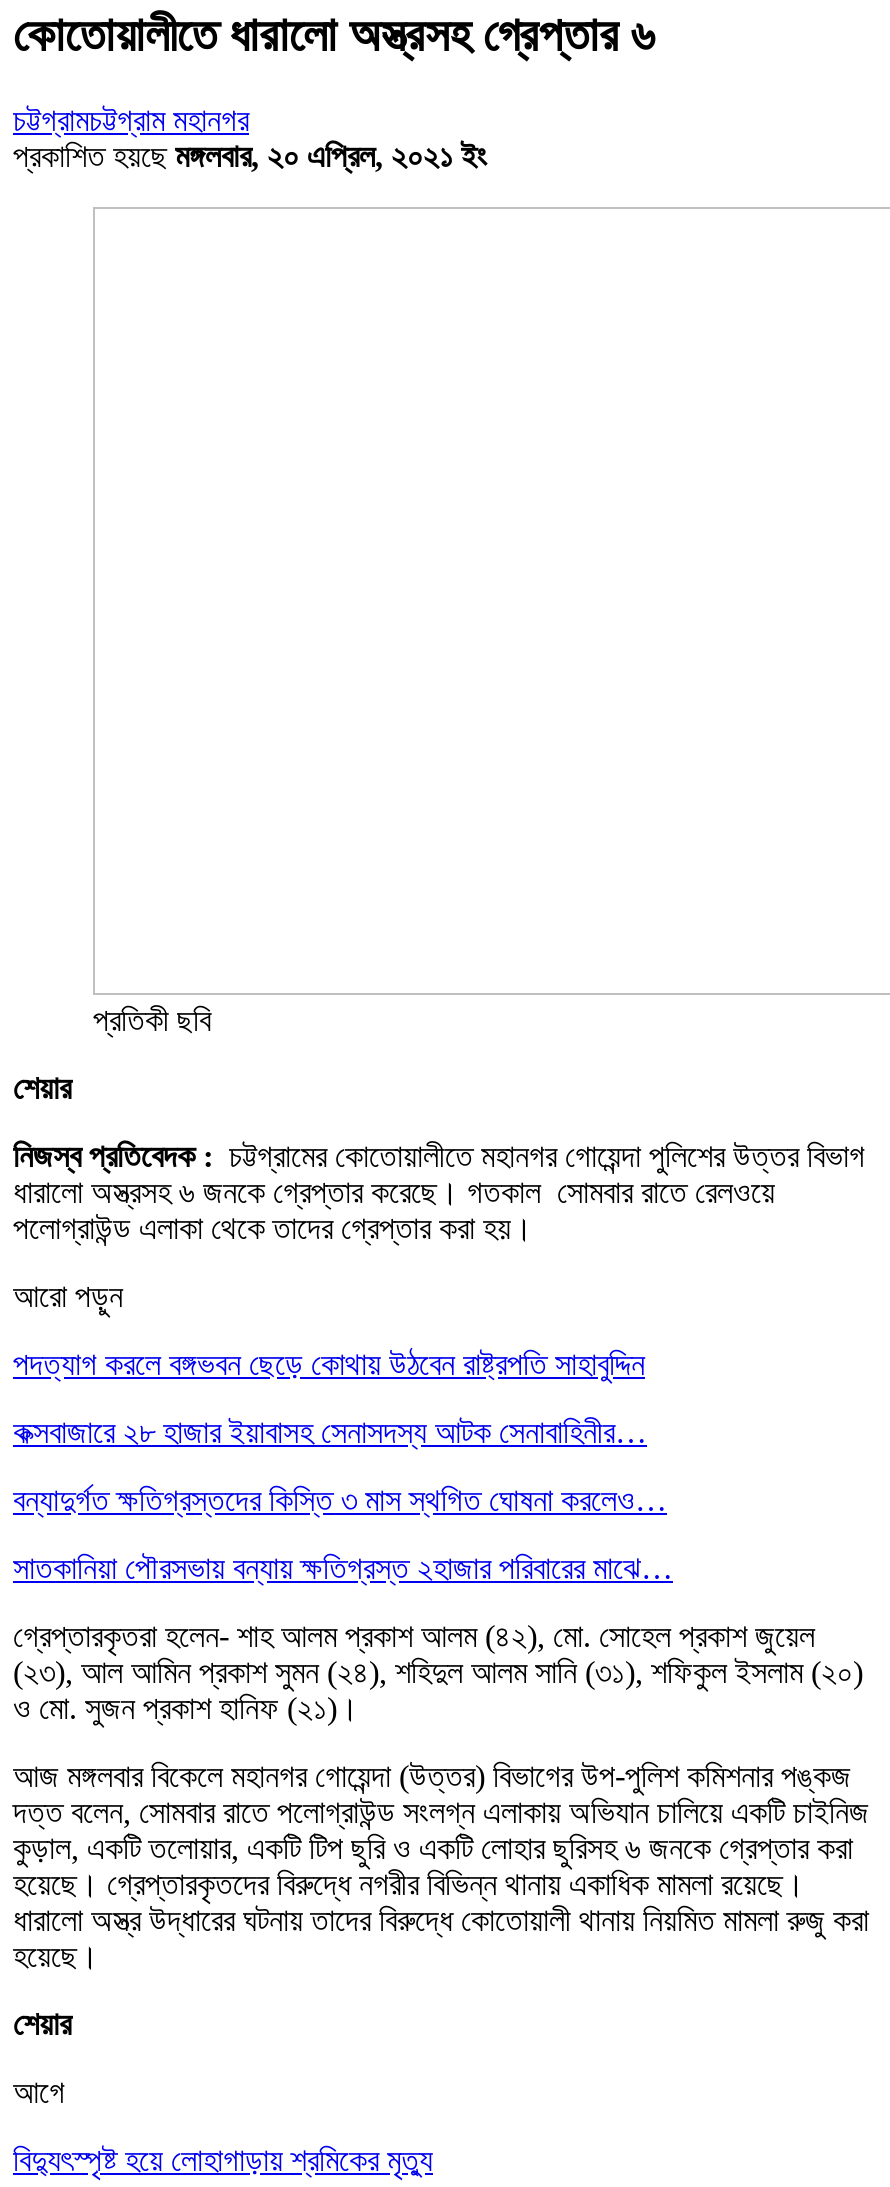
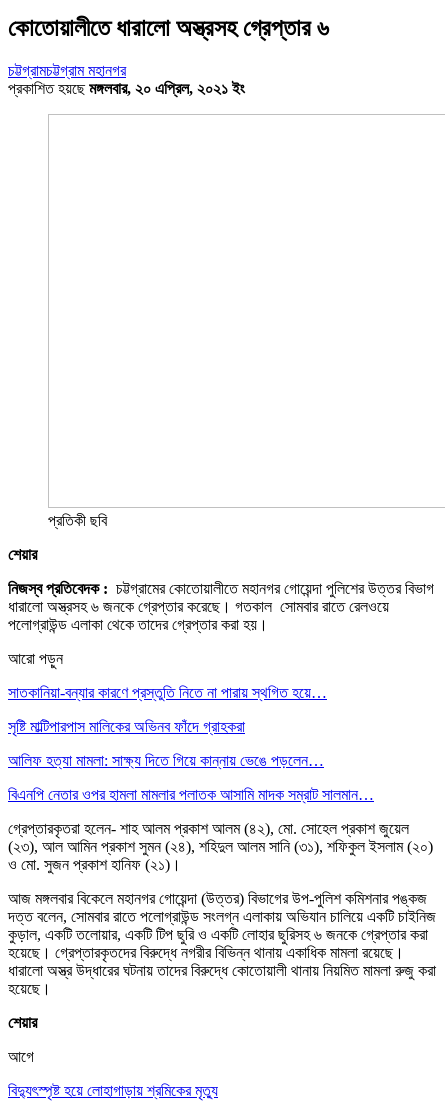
[13,1347,645,1381] পদত্যাগ করলে বঙ্গভবন ছেড়ে কোথায় উঠবেন রাষ্ট্রপতি সাহাবুদ্দিন -> [8,684,327,701] সাতকানিয়া-বন্যার কারণে প্রস্তুতি নিতে না পারায় স্থগিত হয়ে…
[13,1415,647,1449] কক্সবাজারে ২৮ হাজার ইয়াবাসহ সেনাসদস্য আটক সেনাবাহিনীর… -> [8,718,245,735] সৃষ্টি মাল্টিপারপাস মালিকের অভিনব ফাঁদে গ্রাহকরা
[13,1483,667,1517] বন্যাদুর্গত ক্ষতিগ্রস্তদের কিস্তি ৩ মাস স্থগিত ঘোষনা করলেও… -> [8,752,324,769] আলিফ হত্যা মামলা: সাক্ষ্য দিতে গিয়ে কান্নায় ভেঙে পড়লেন…
[13,1551,673,1585] সাতকানিয়া পৌরসভায় বন্যায় ক্ষতিগ্রস্ত ২হাজার পরিবারের মাঝে… -> [8,786,374,803] বিএনপি নেতার ওপর হামলা মামলার পলাতক আসামি মাদক সম্রাট সালমান…

